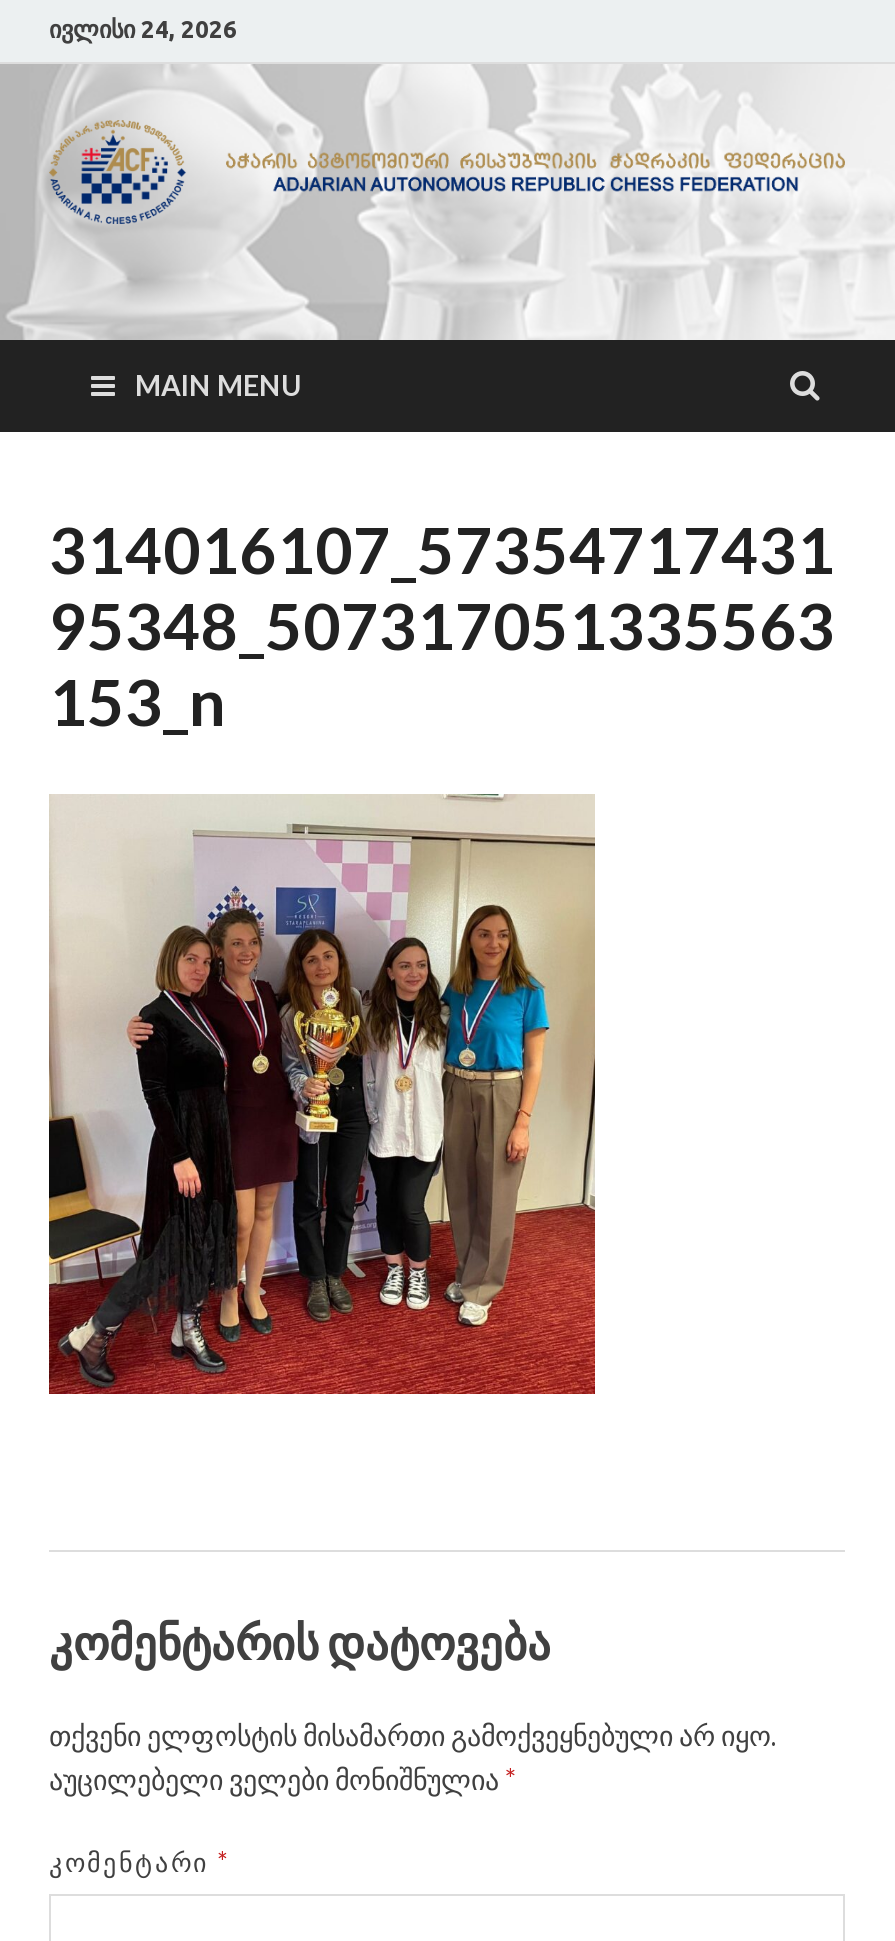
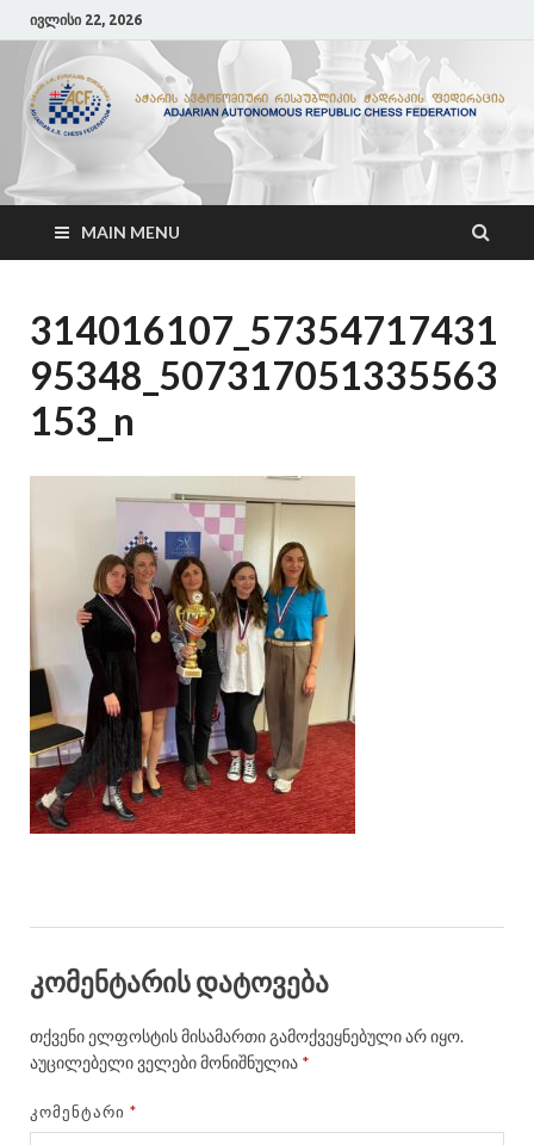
[49,15,237,41] ივლისი 24, 2026 -> [30,11,142,27] ივლისი 22, 2026

